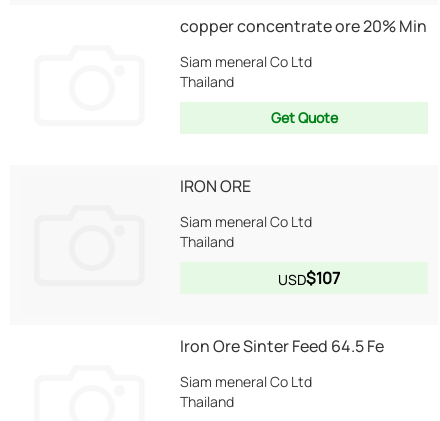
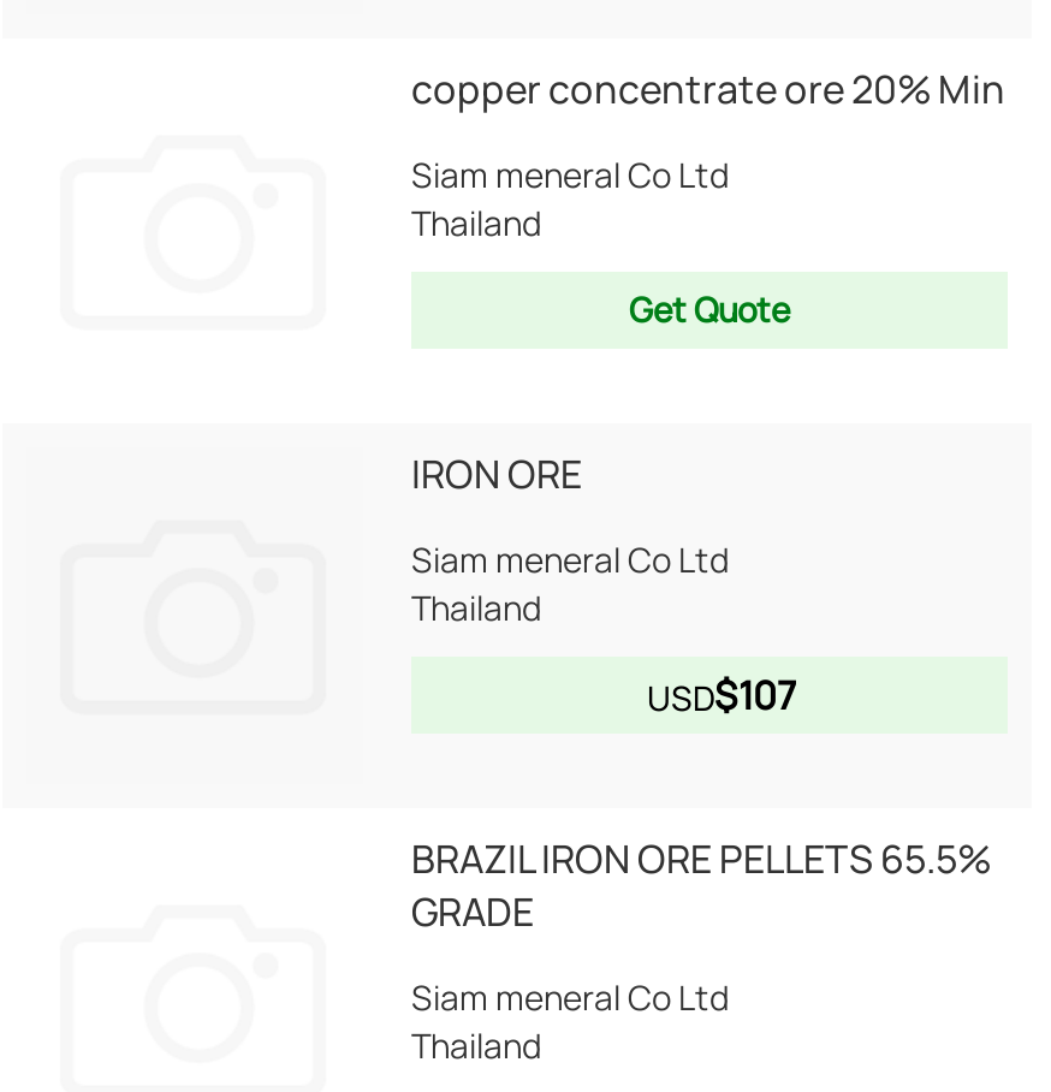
[180,335,384,357] Iron Ore Sinter Feed 64.5 Fe -> [411,832,991,938] BRAZIL IRON ORE PELLETS 65.5% | GRADE

